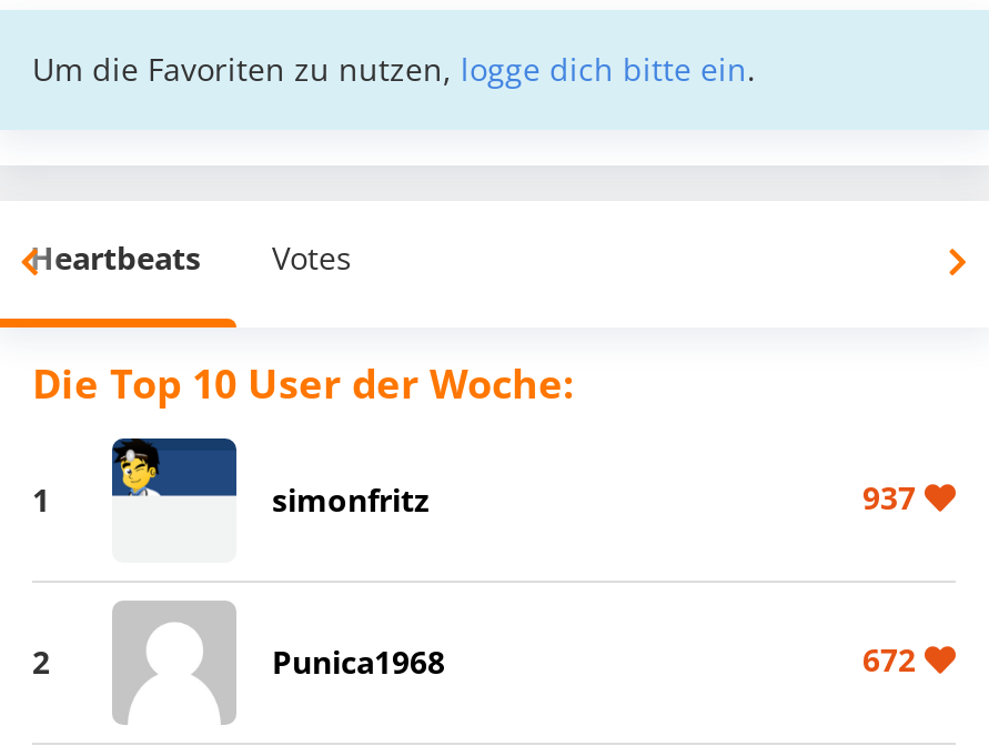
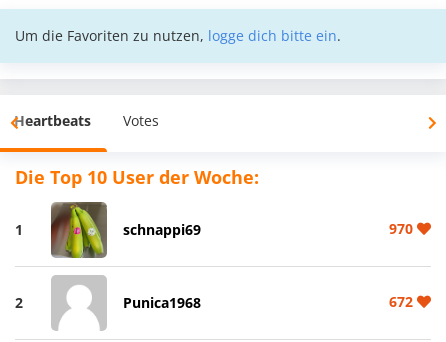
[110,436,916,563] [image] | simonfritz | 937 -> [50,201,413,259] [image] | schnappi69 | 970

